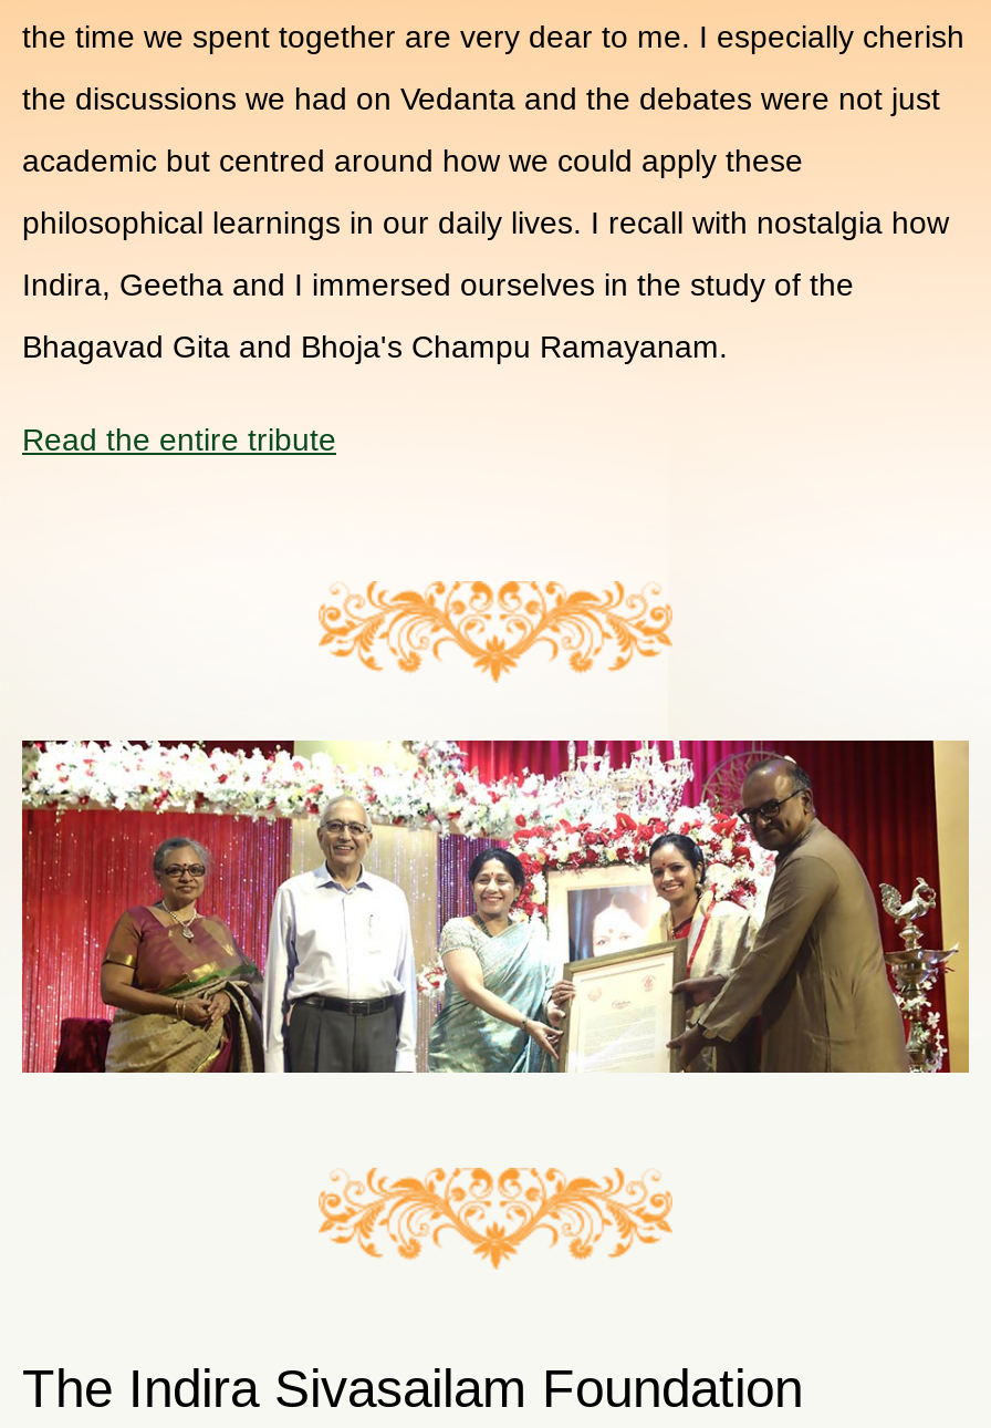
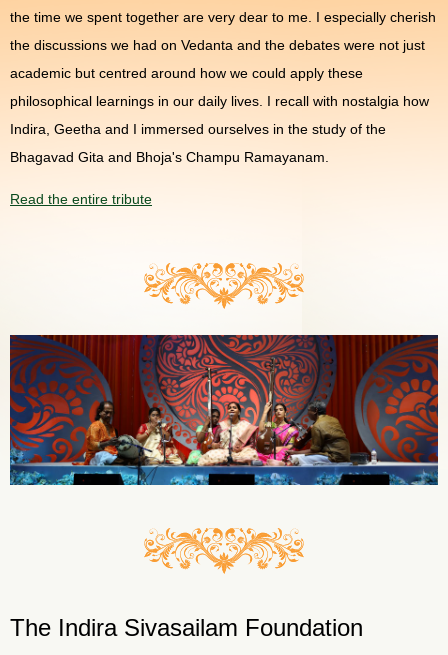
[20,738,971,1075] [image] -> [9,334,439,486] [image]

